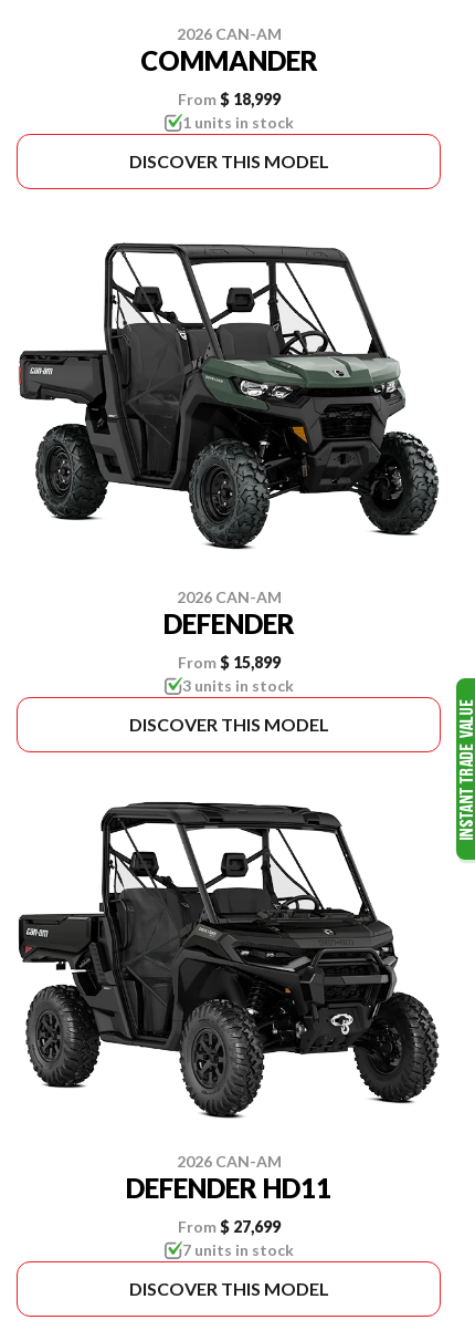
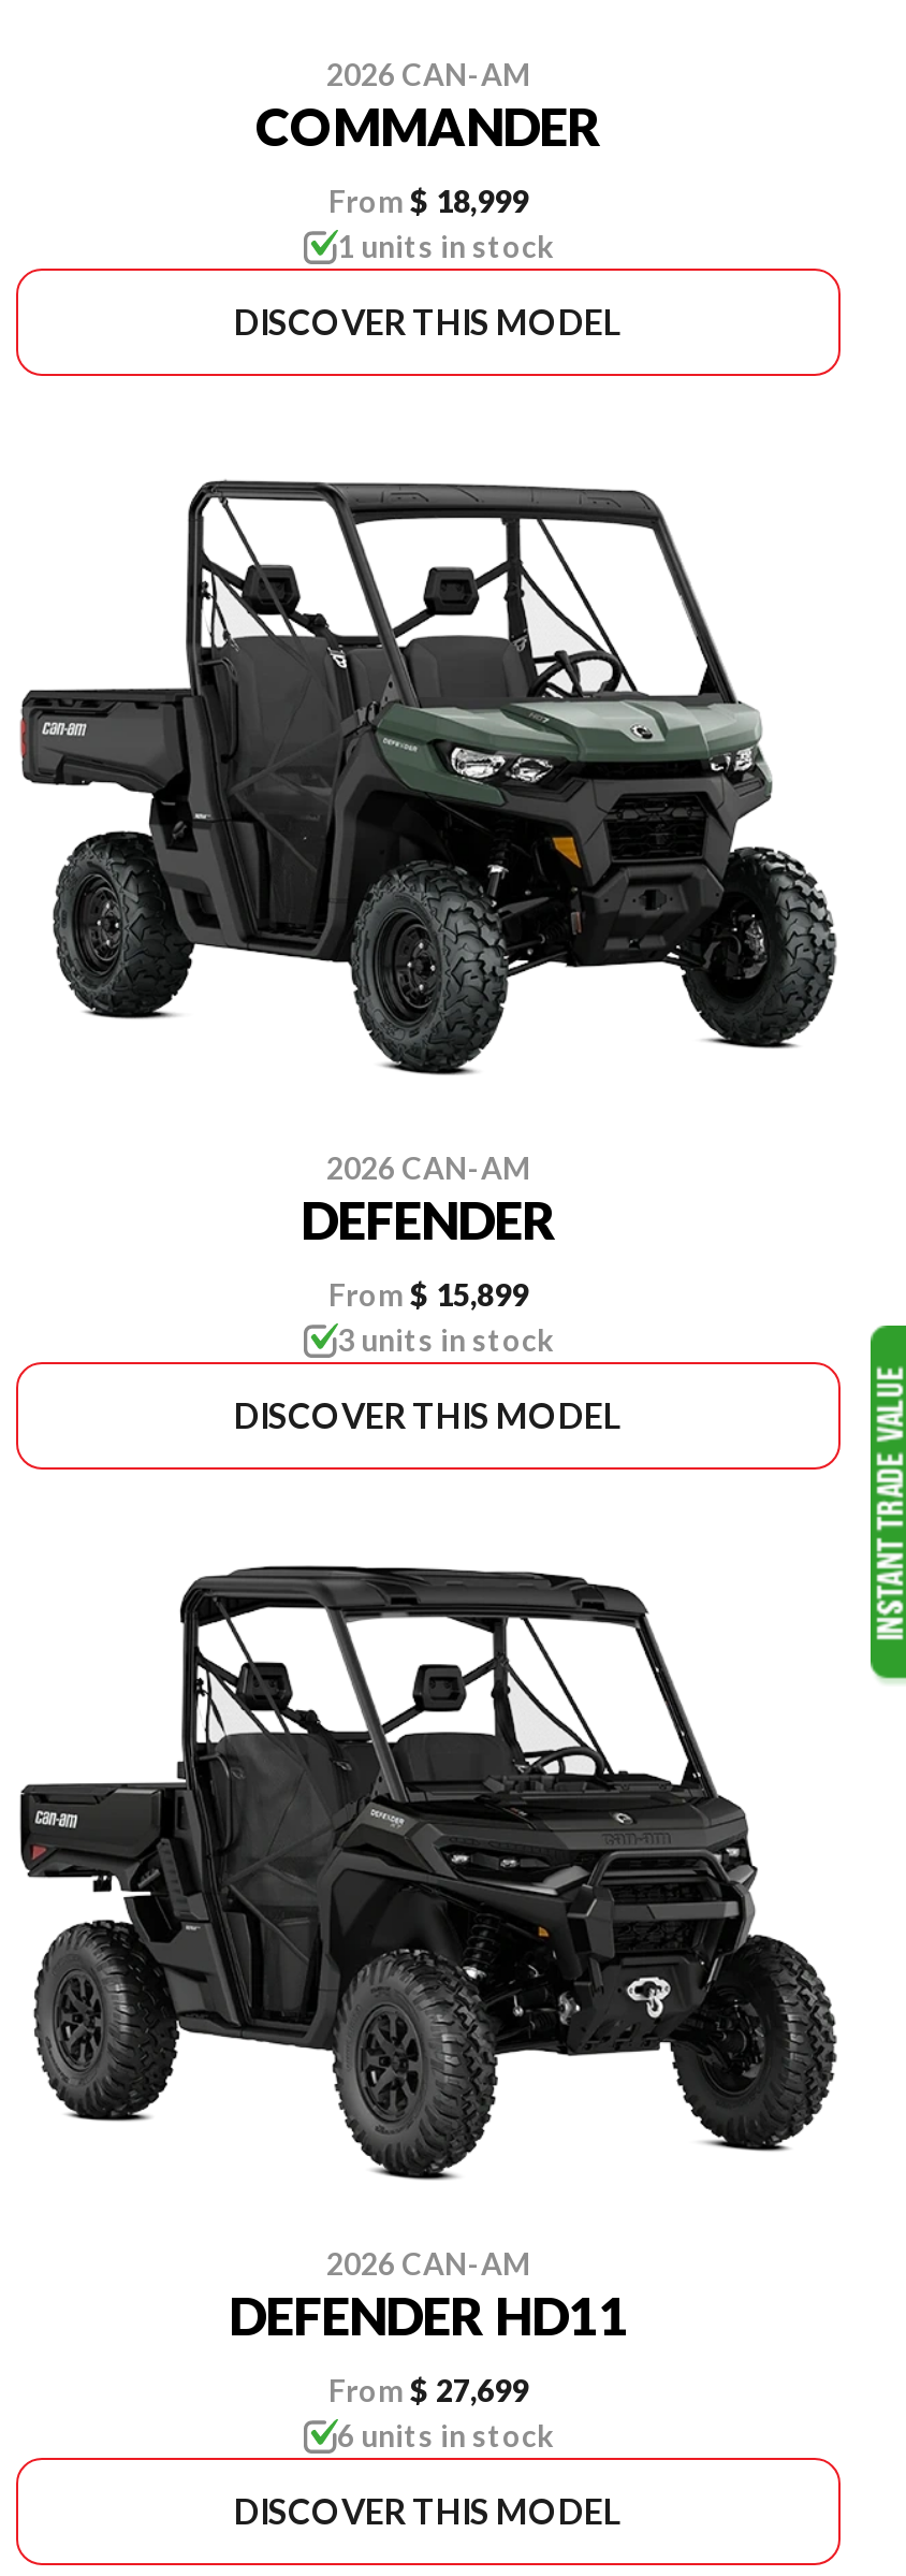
[182,1240,293,1259] 7 units in stock -> [337,2416,554,2453] 6 units in stock

